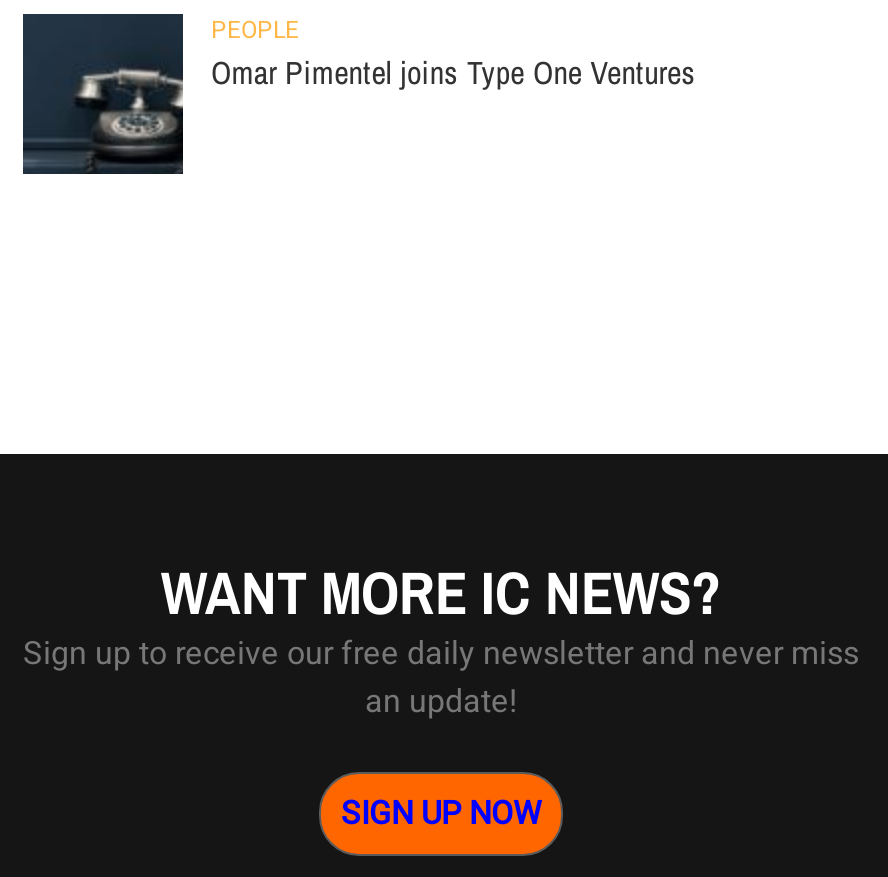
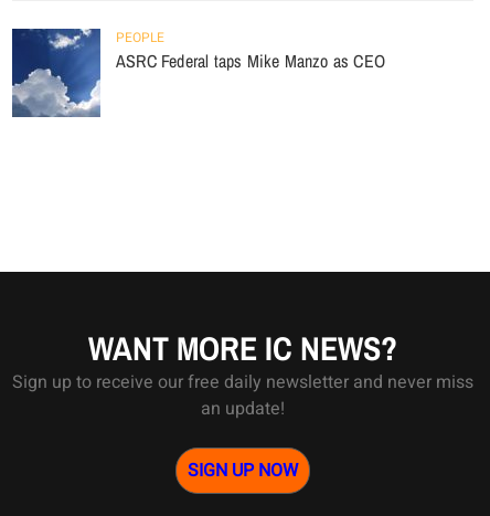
[21,12,696,176] [image] | Omar Pimentel joins Type One Ventures -> [11,28,385,118] [image] | ASRC Federal taps Mike Manzo as CEO

